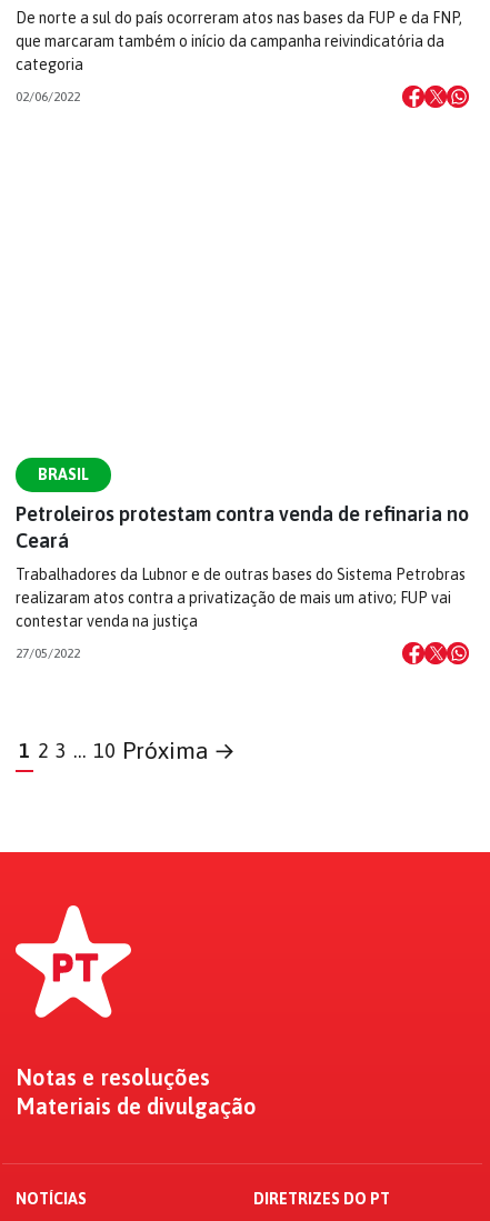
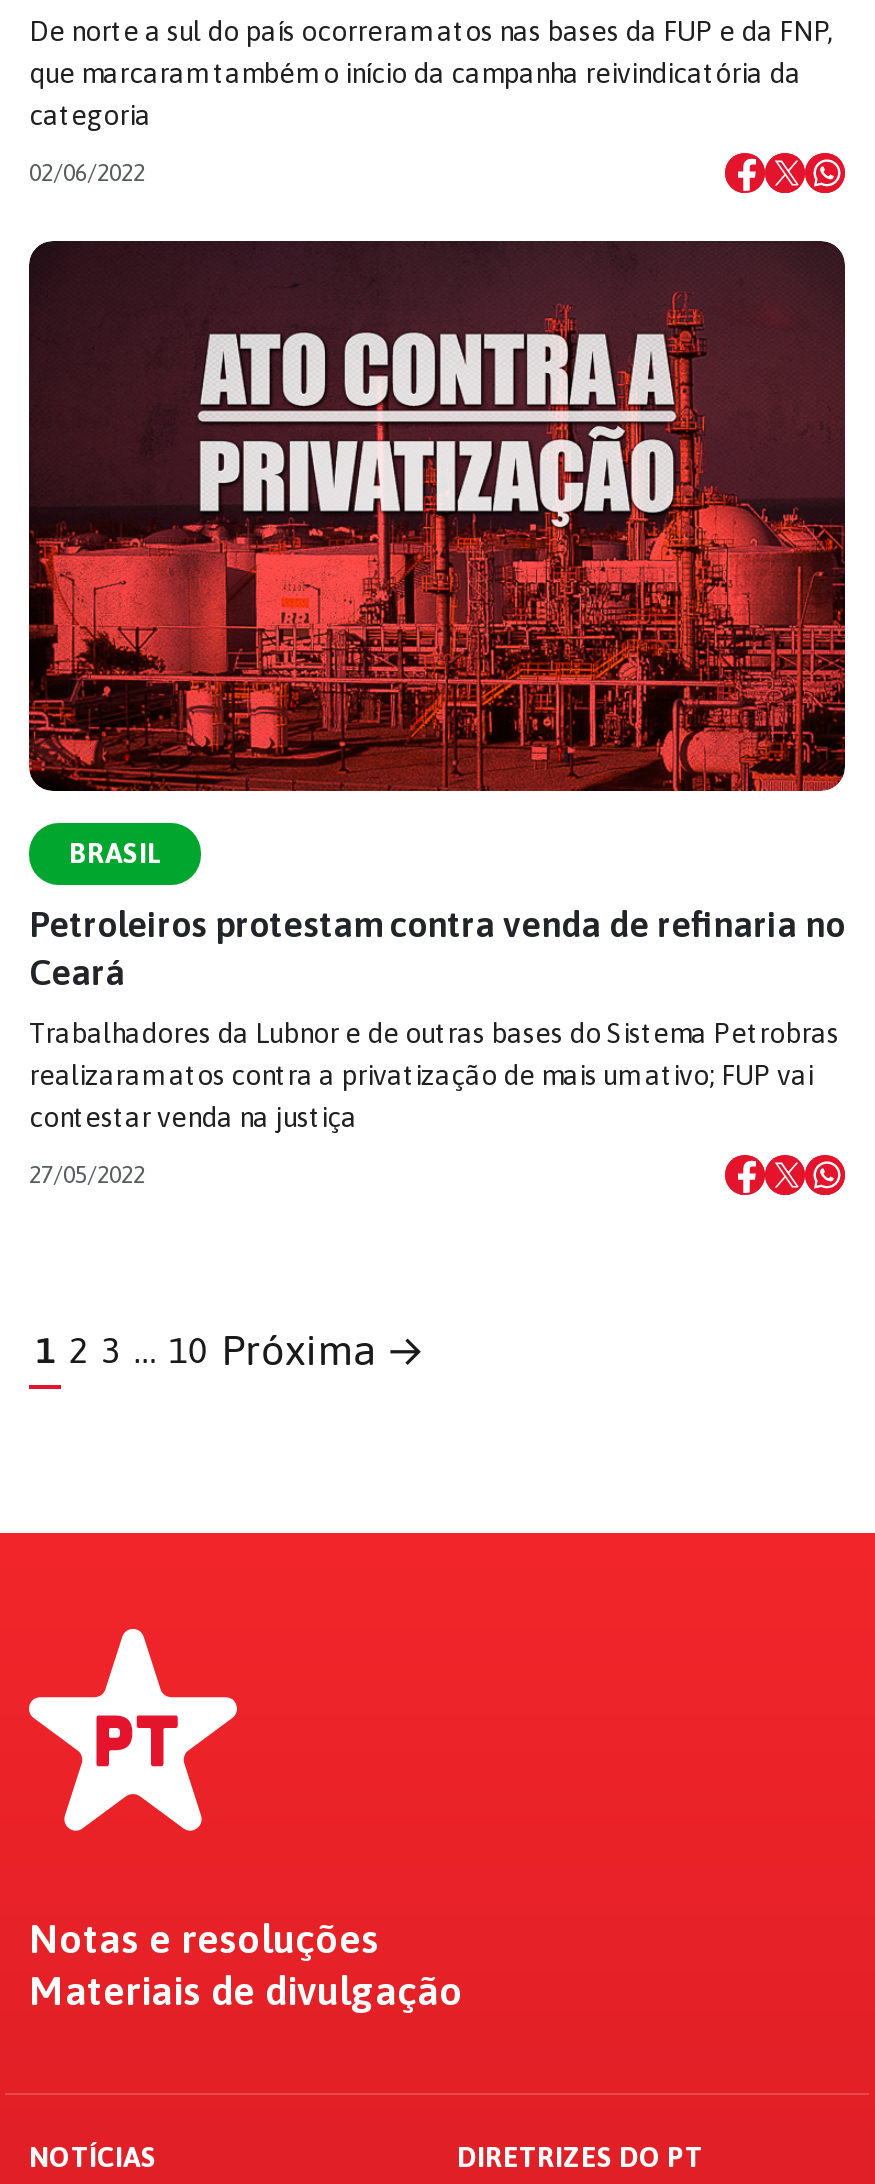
none -> [27,239,847,793] [image]

